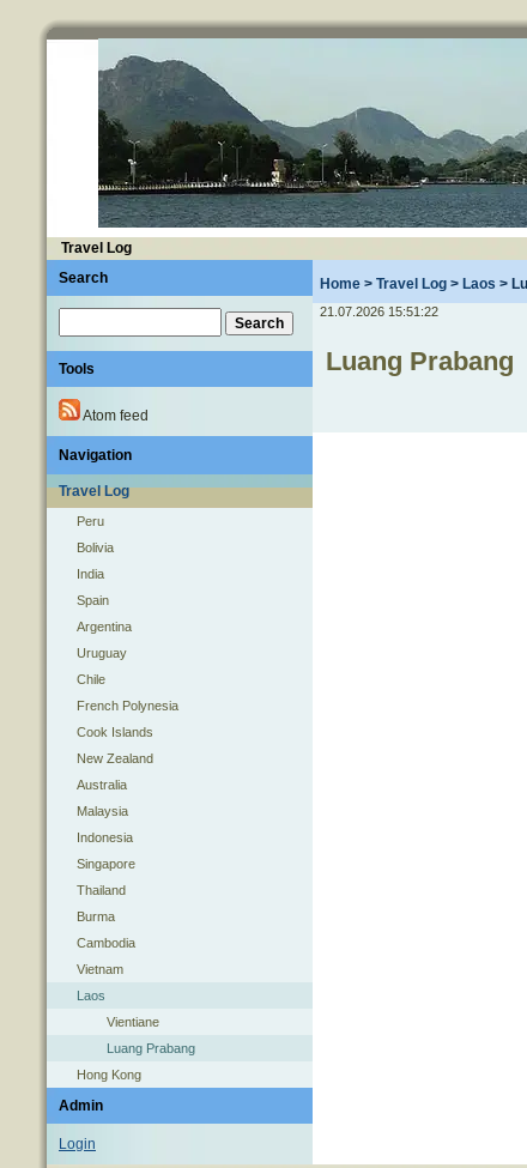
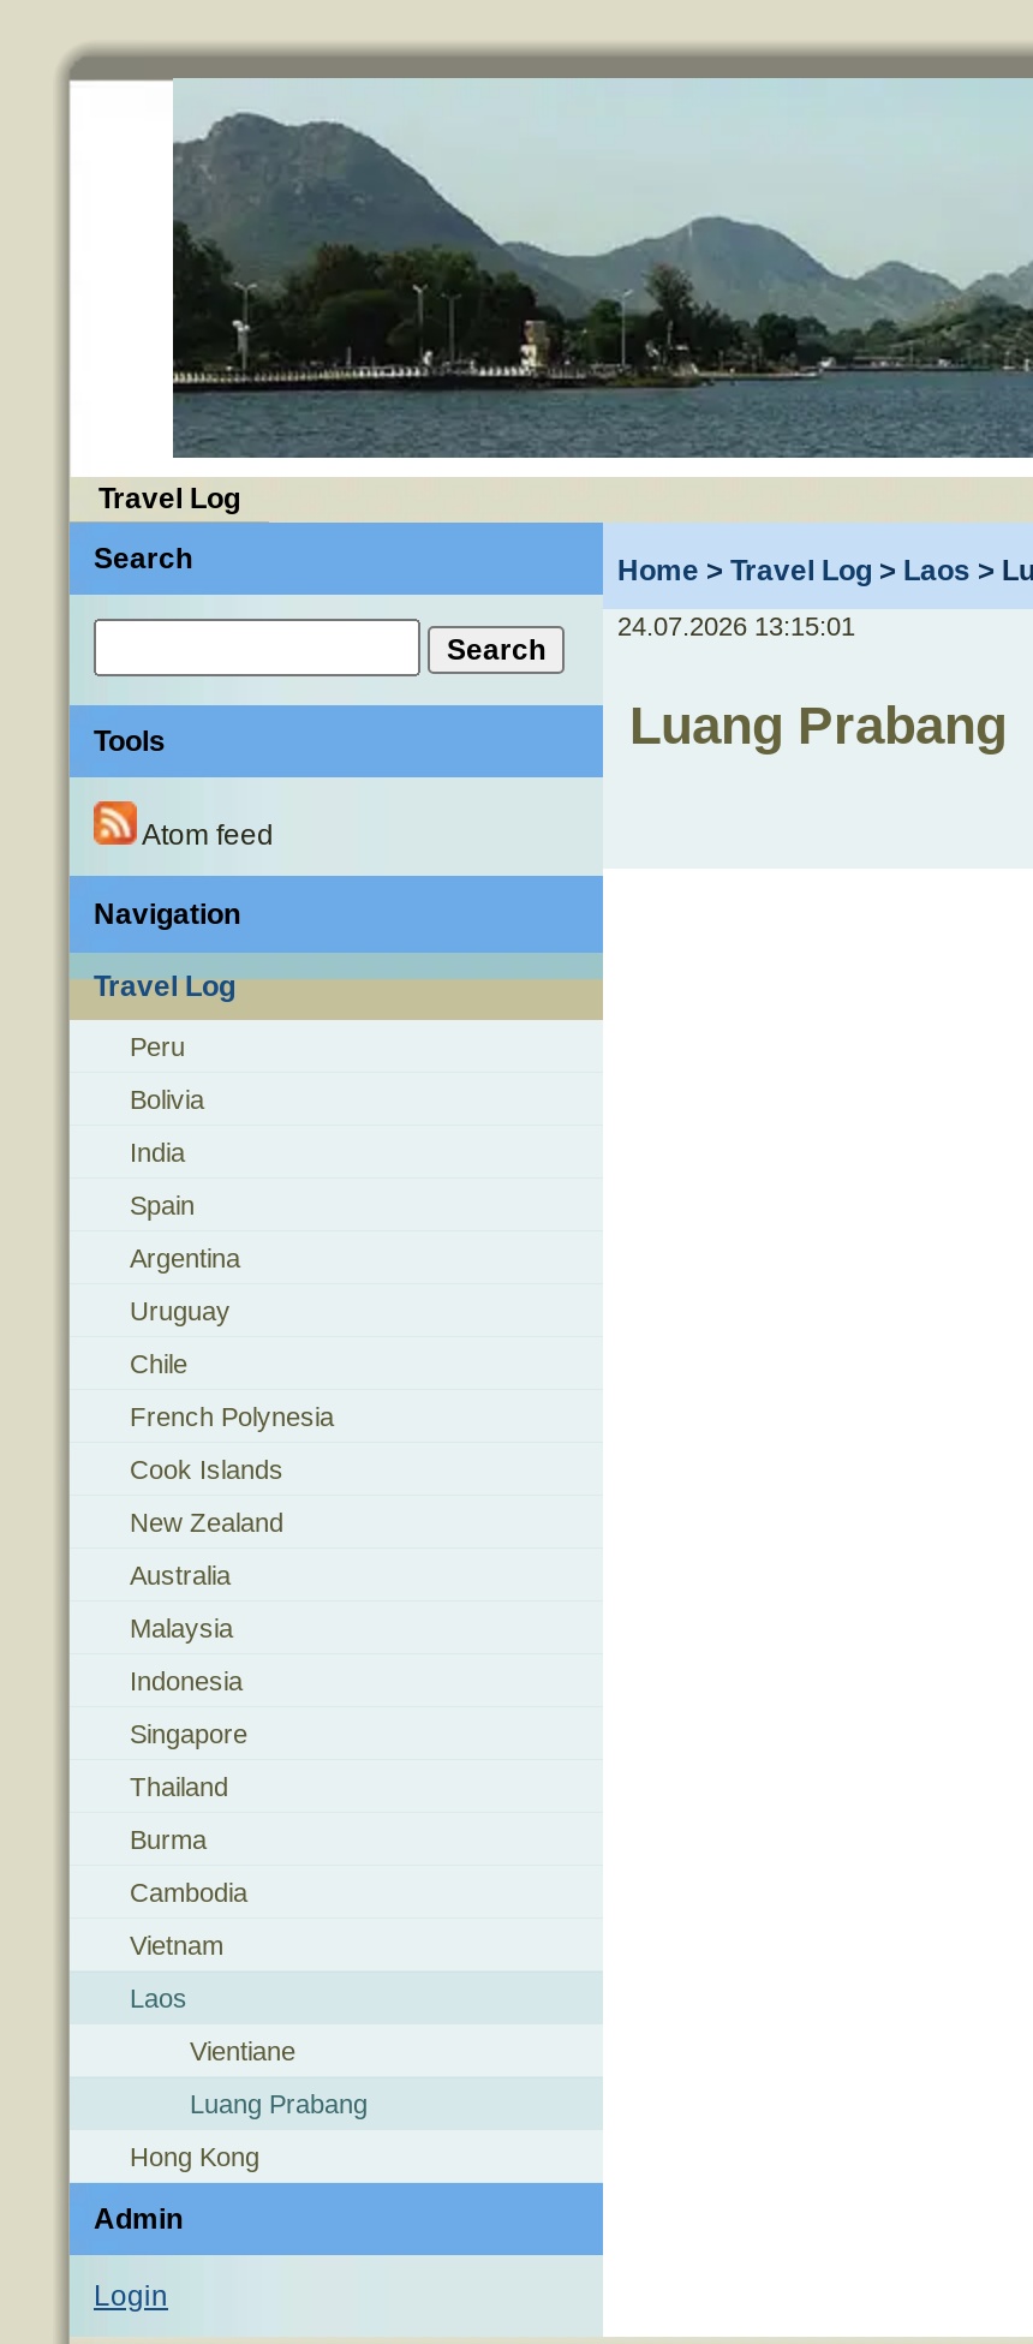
[320,304,438,319] 21.07.2026 15:51:22 -> [617,612,855,640] 24.07.2026 13:15:01

